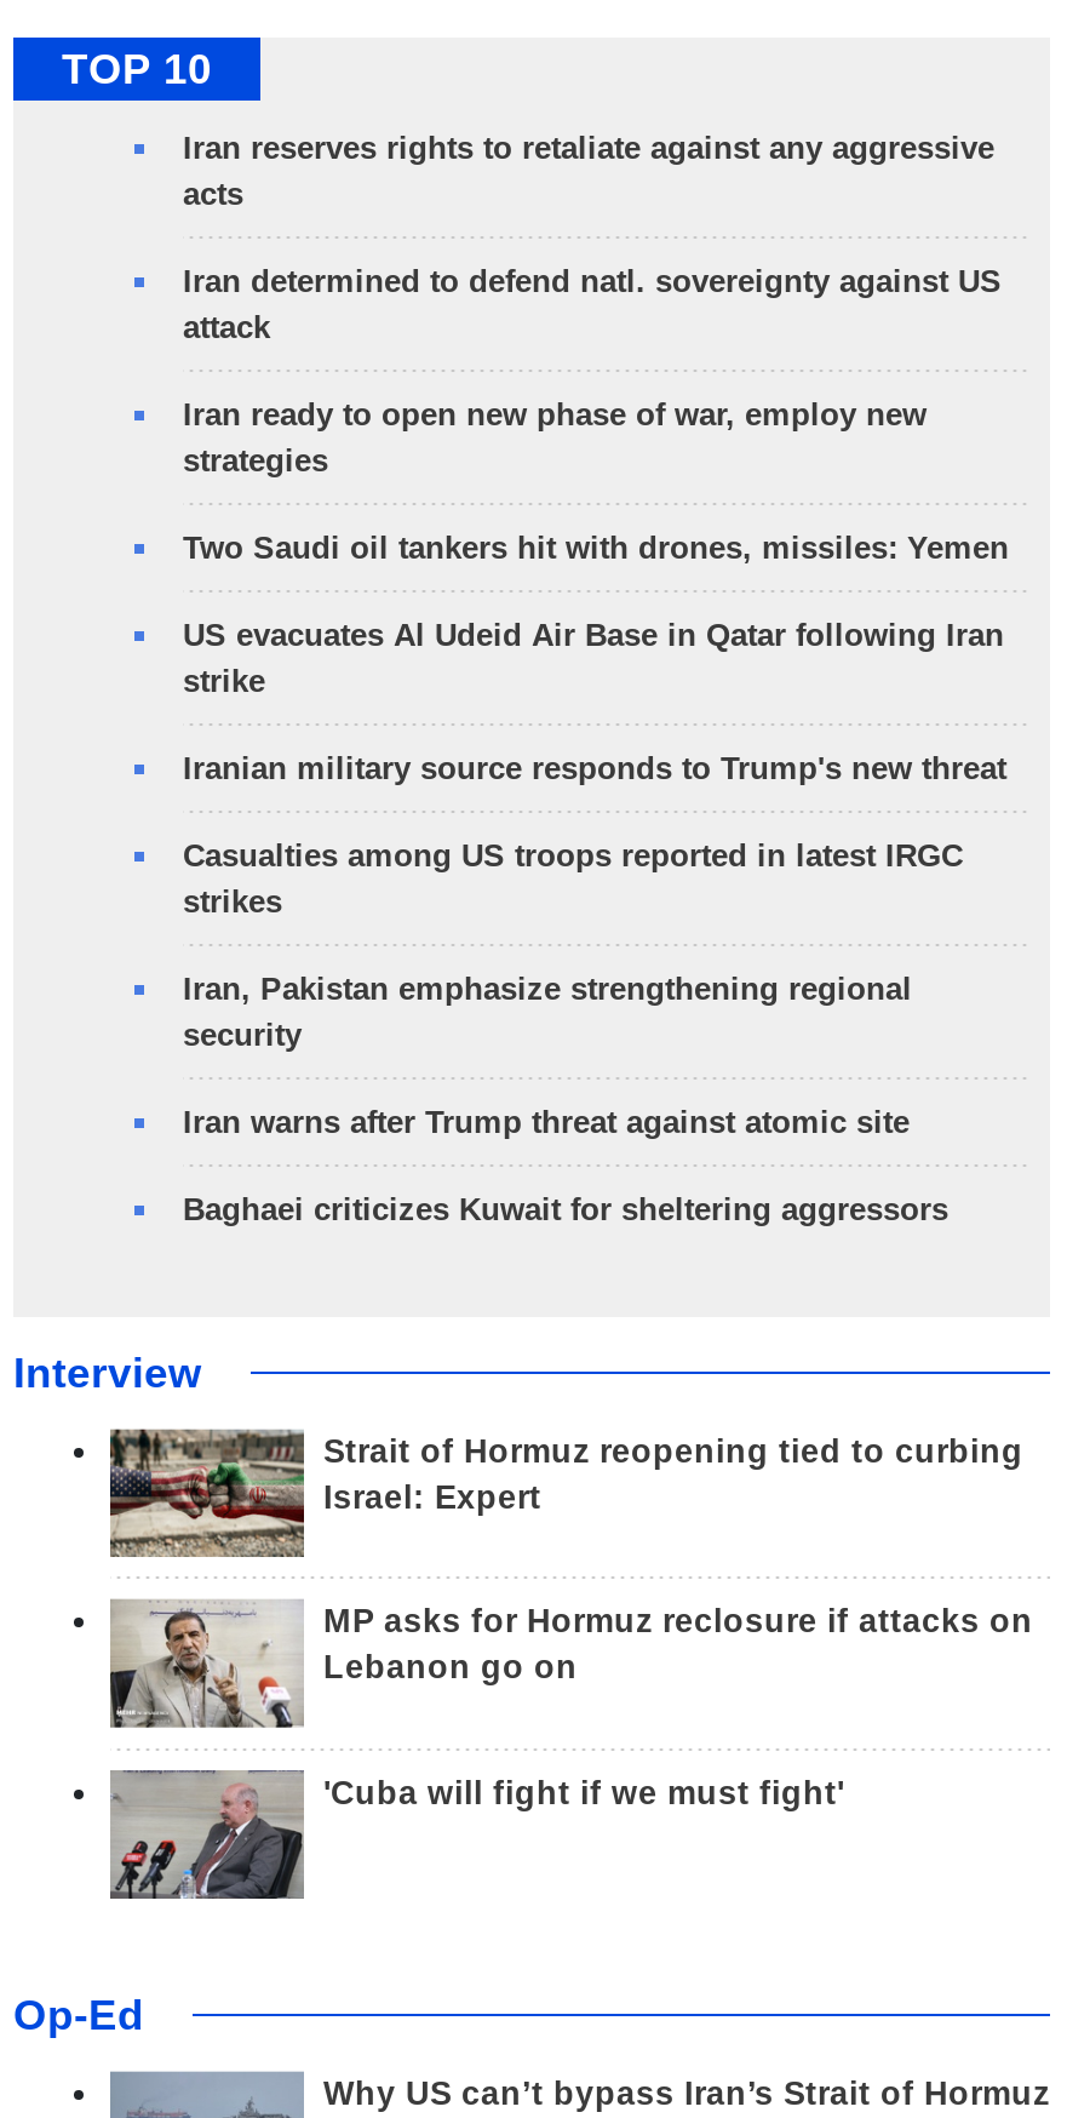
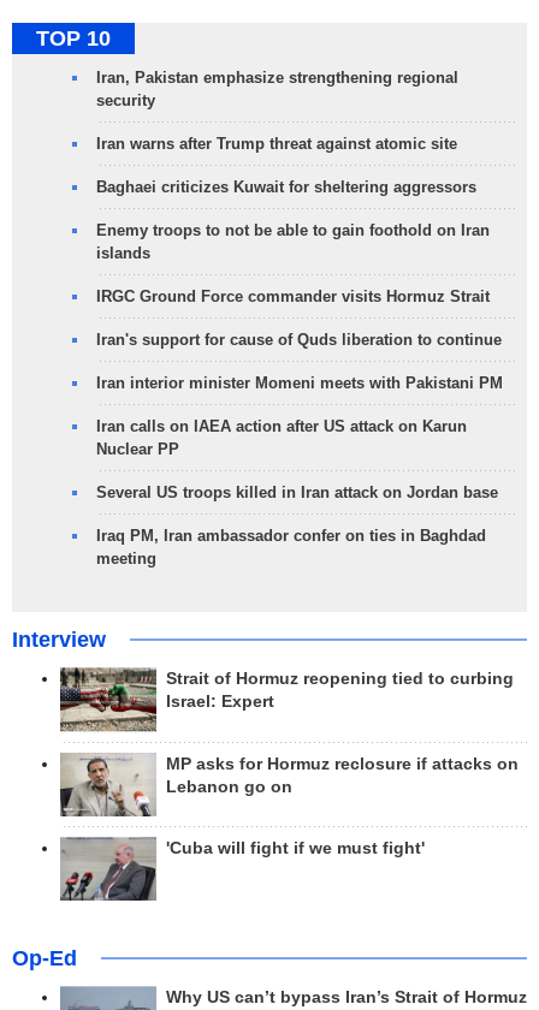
[183,129,1009,919] Iran reserves rights to retaliate against any aggressive | acts | Iran determined to defend natl. sovereignty against US | attack | Iran ready to open new phase of war, employ new | strategies | Two Saudi oil tankers hit with drones, missiles: Yemen | US evacuates Al Udeid Air Base in Qatar following Iran | strike | Iranian military source responds to Trump's new threat | Casualties among US troops reported in latest IRGC | strikes -> none
moved [183,970,948,1227] -> [96,69,476,196]: Iran, Pakistan emphasize strengthening regional | security | Iran warns after Trump threat against atomic site | Baghaei criticizes Kuwait for sheltering aggressors
none -> [96,222,503,568] Enemy troops to not be able to gain foothold on Iran | islands | IRGC Ground Force commander visits Hormuz Strait | Iran's support for cause of Quds liberation to continue | Iran interior minister Momeni meets with Pakistani PM | Iran calls on IAEA action after US attack on Karun | Nuclear PP | Several US troops killed in Iran attack on Jordan base | Iraq PM, Iran ambassador confer on ties in Baghdad | meeting

